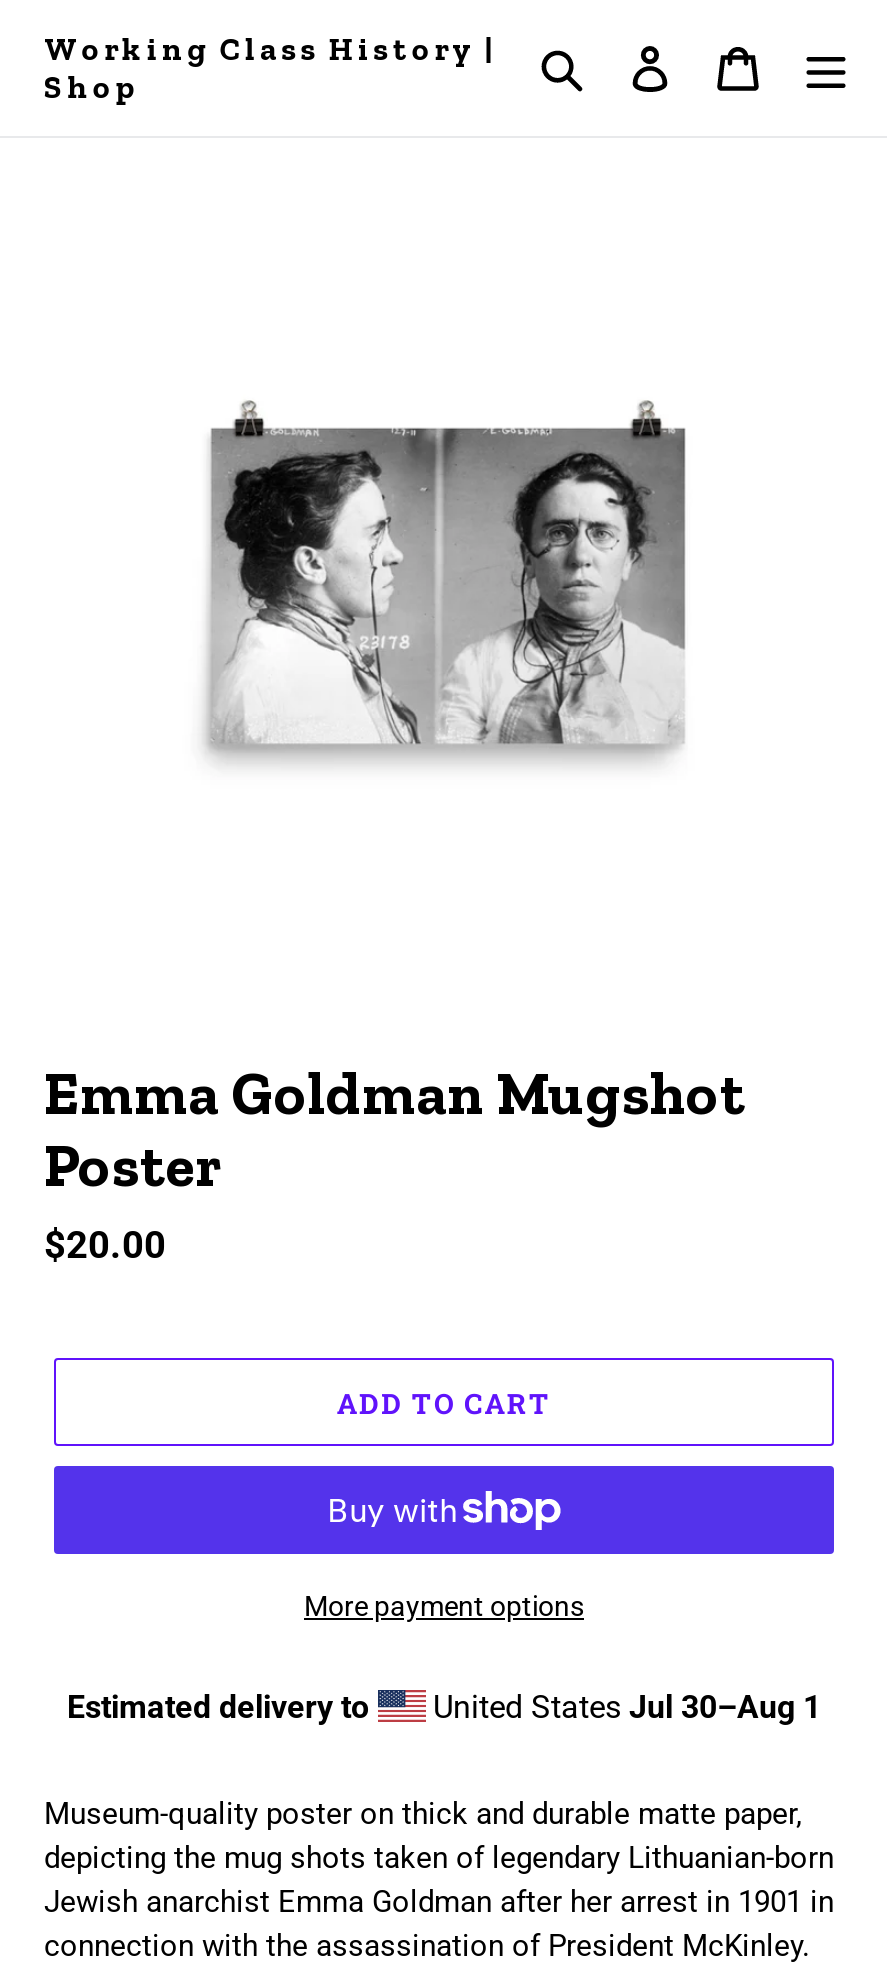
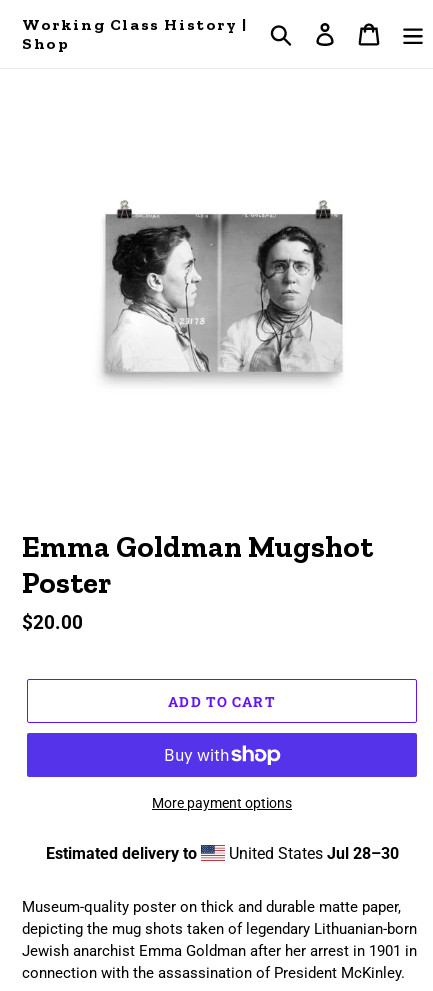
[425,1688,821,1726] United States Jul 30–Aug 1 -> [224,844,398,863] United States Jul 28–30

